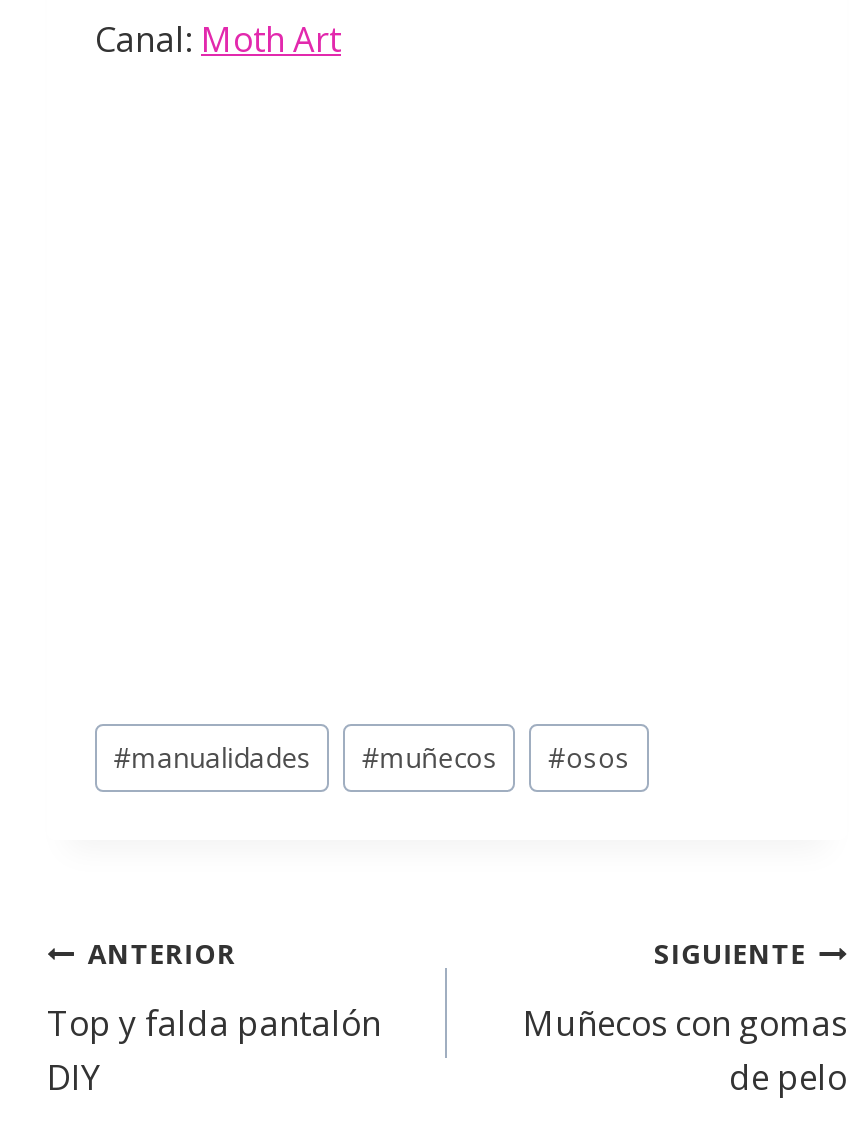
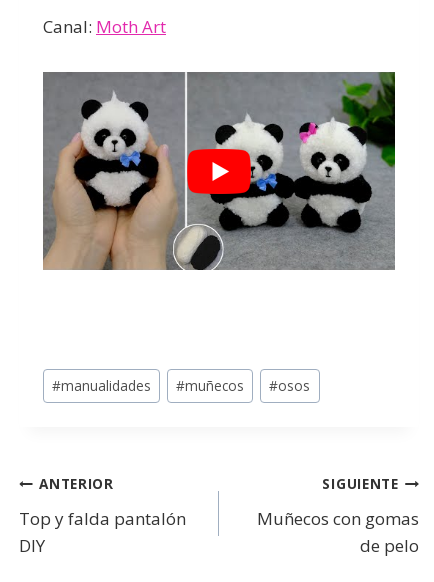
none -> [42,71,396,271] [image]

